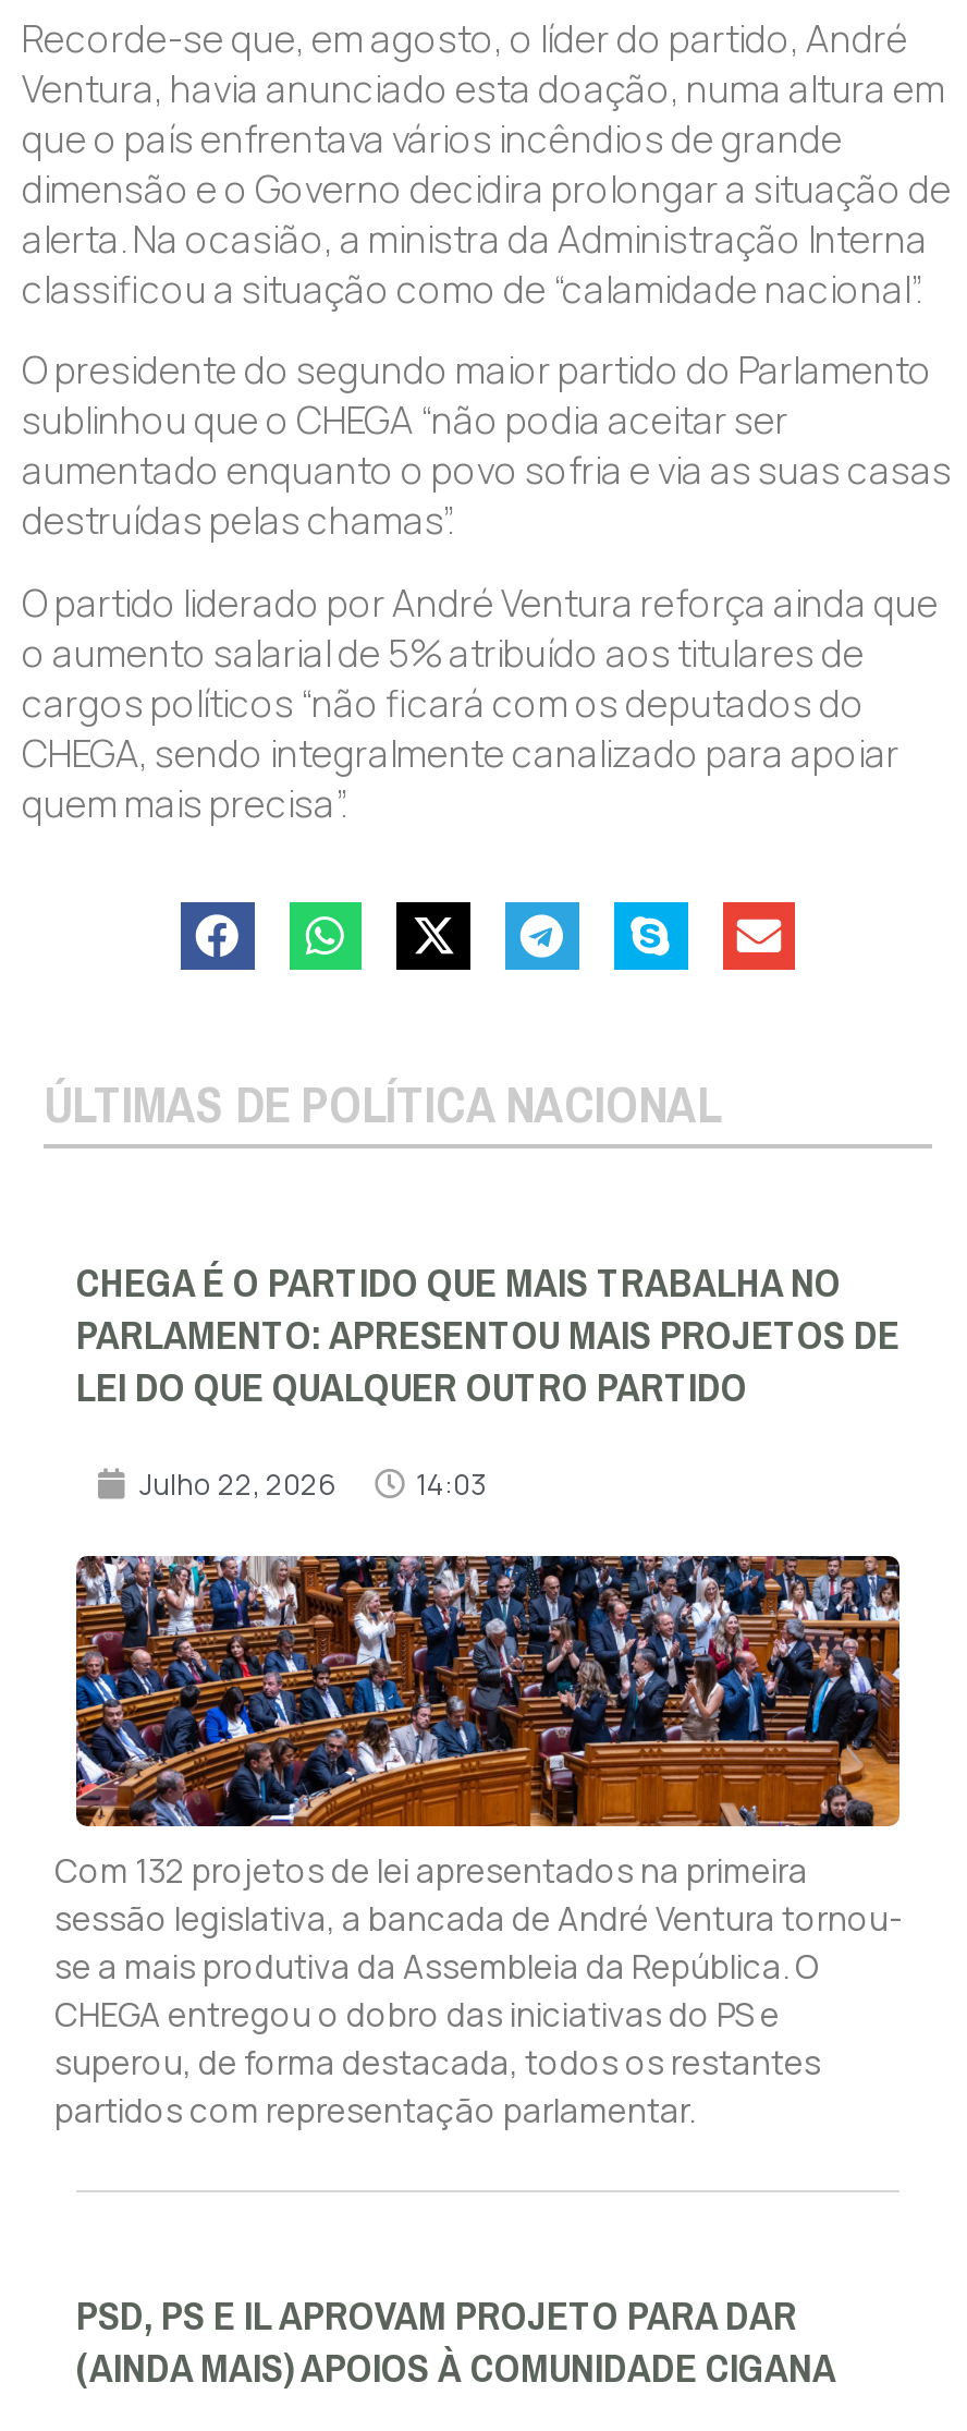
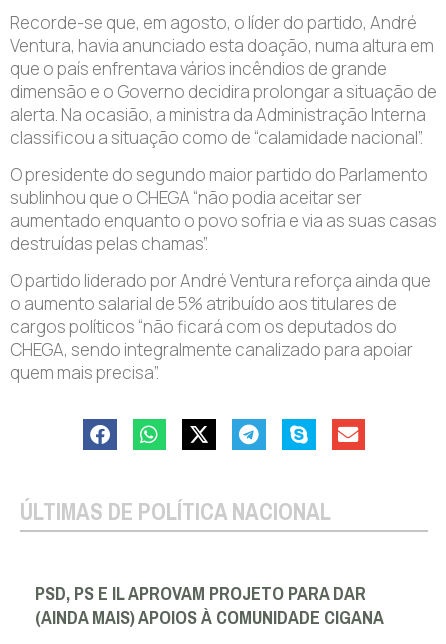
[76,1246,899,1503] CHEGA É O PARTIDO QUE MAIS TRABALHA NO | PARLAMENTO: APRESENTOU MAIS PROJETOS DE | LEI DO QUE QUALQUER OUTRO PARTIDO | Julho 22, 2026 | 14:03 -> none
[54,1554,902,2133] [image] | Com 132 projetos de lei apresentados na primeira | sessão legislativa, a bancada de André Ventura tornou- | se a mais produtiva da Assembleia da República. O | CHEGA entregou o dobro das iniciativas do PS e | superou, de forma destacada, todos os restantes | partidos com representação parlamentar. -> none

